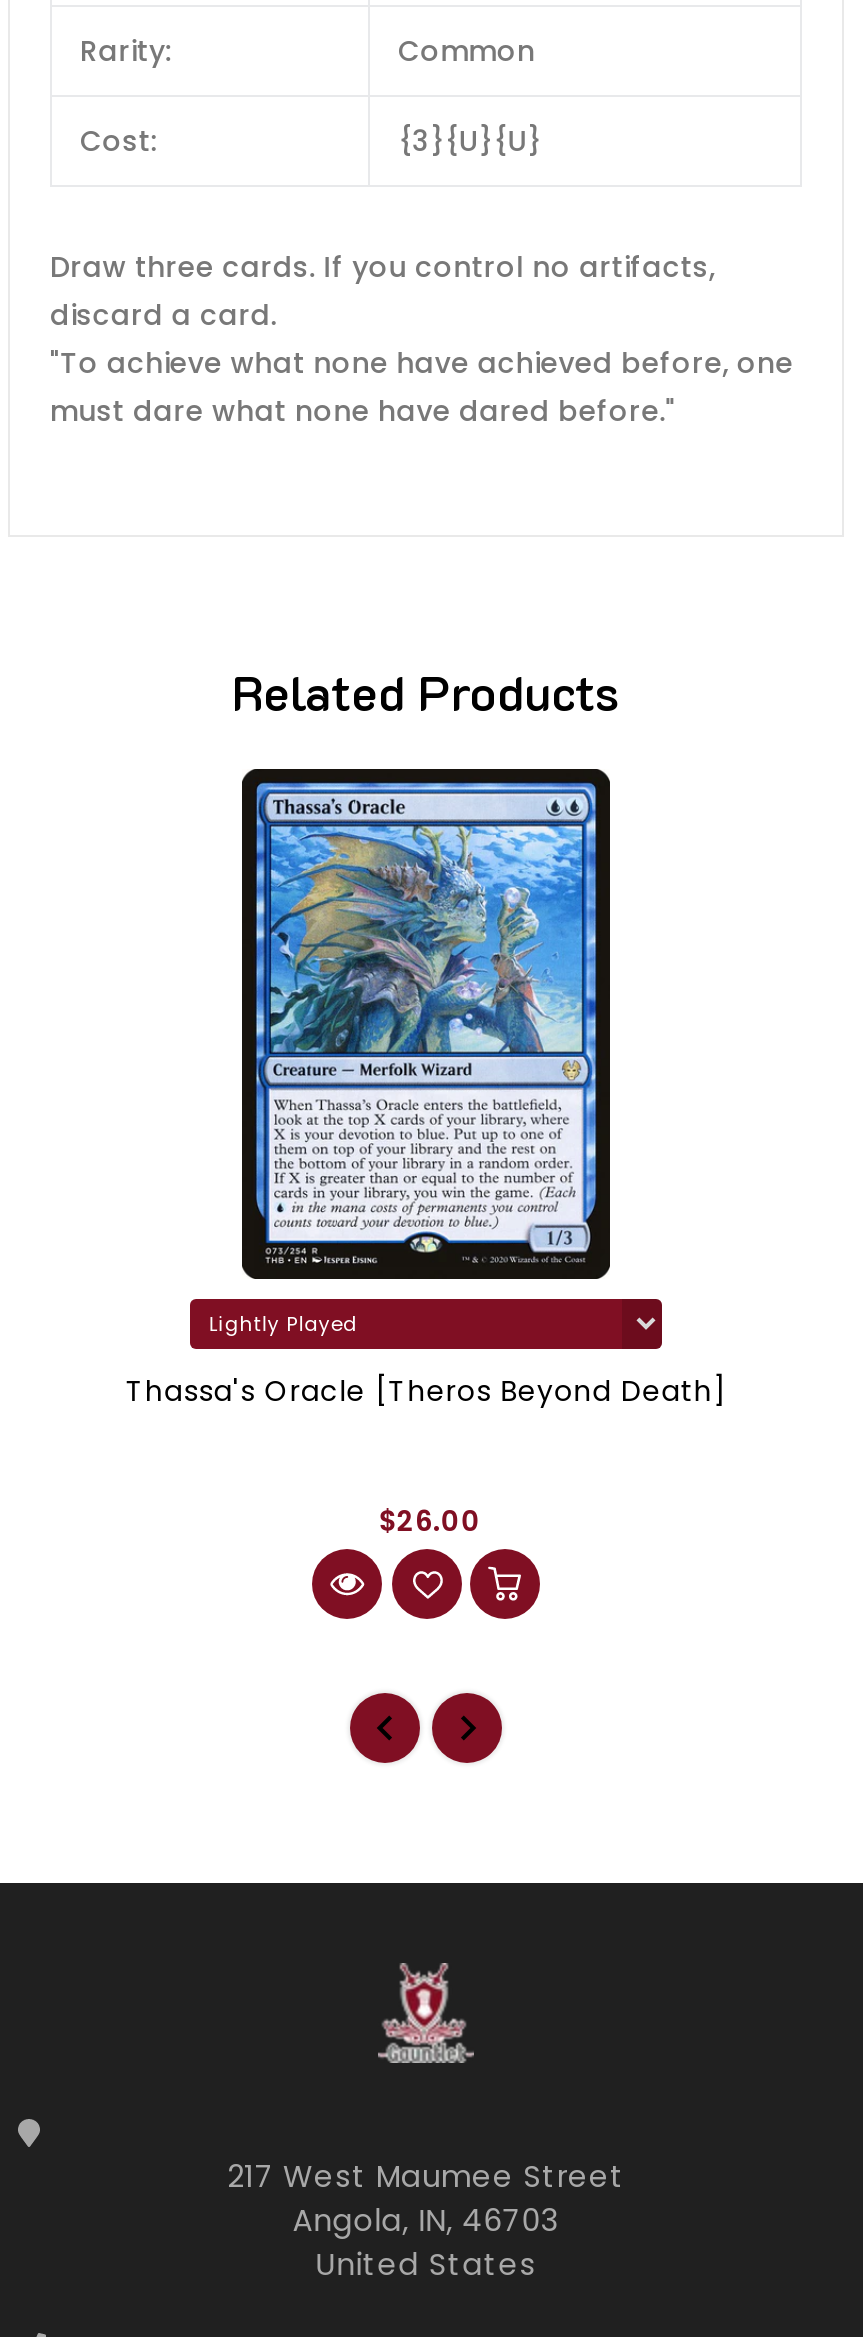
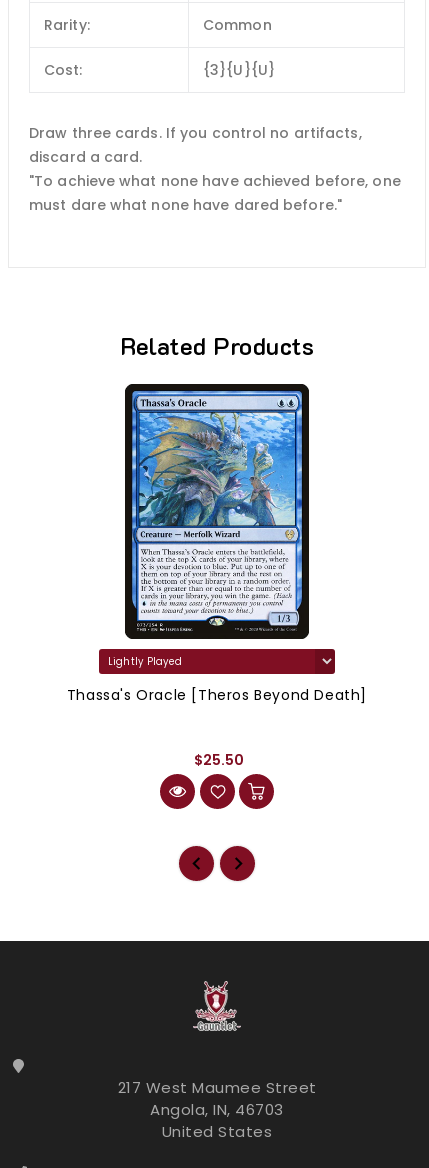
[378,1501,482,1541] $26.00 -> [194,750,244,770] $25.50

